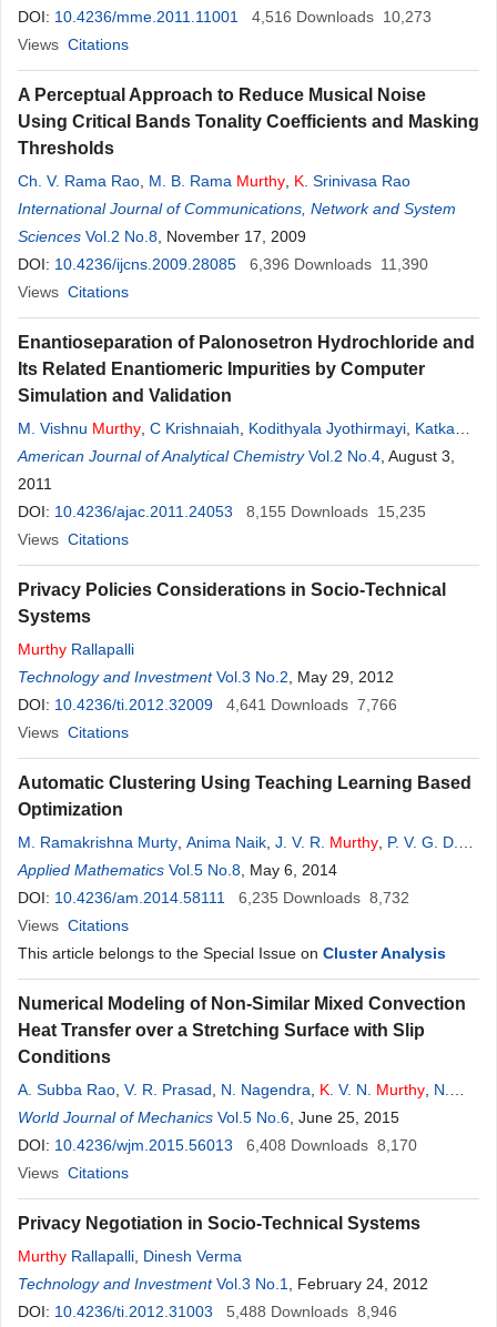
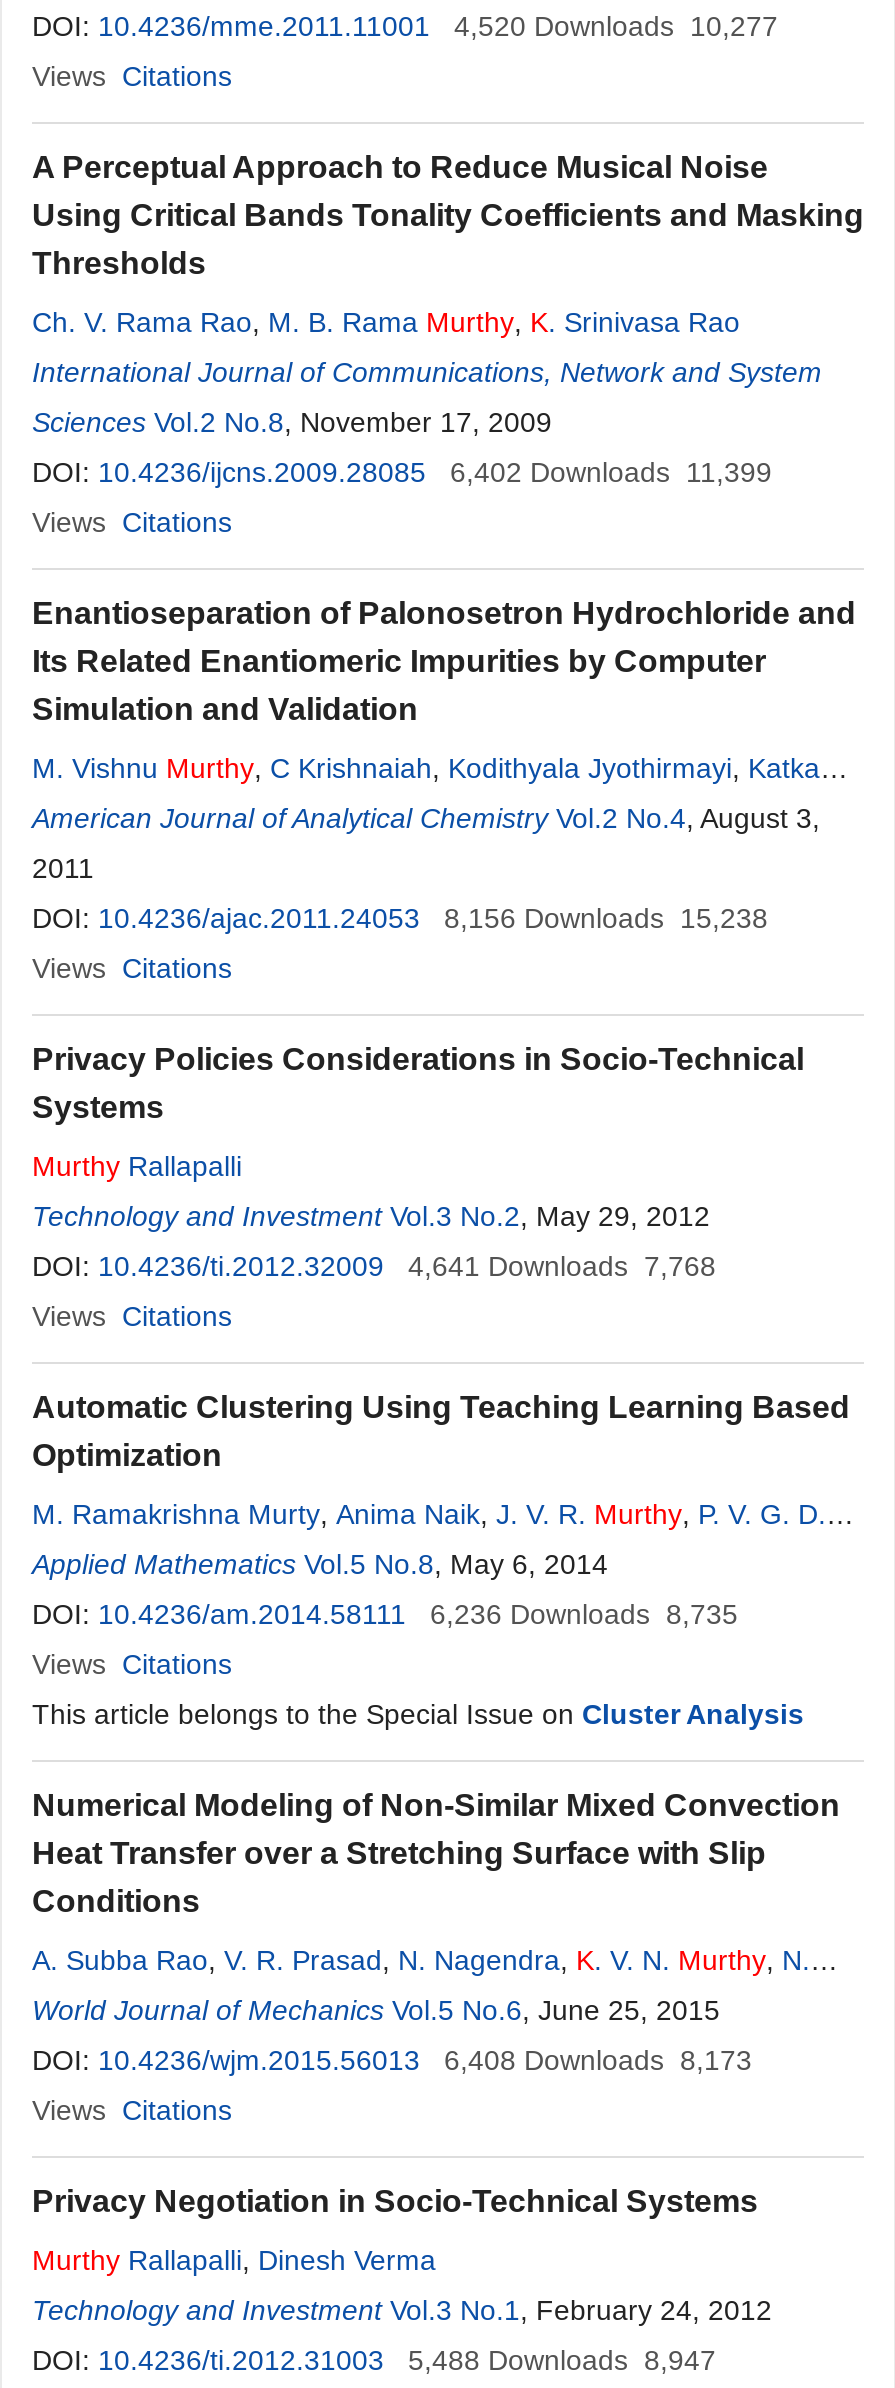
[18,8,432,26] DOI: 10.4236/mme.2011.11001 4,516 Downloads 10,273 -> [32,10,778,42] DOI: 10.4236/mme.2011.11001 4,520 Downloads 10,277
[18,255,428,273] DOI: 10.4236/ijcns.2009.28085 6,396 Downloads 11,390 -> [32,456,772,488] DOI: 10.4236/ijcns.2009.28085 6,402 Downloads 11,399
[18,503,426,520] DOI: 10.4236/ajac.2011.24053 8,155 Downloads 15,235 -> [32,902,768,934] DOI: 10.4236/ajac.2011.24053 8,156 Downloads 15,238
[18,696,397,713] DOI: 10.4236/ti.2012.32009 4,641 Downloads 7,766 -> [32,1250,716,1282] DOI: 10.4236/ti.2012.32009 4,641 Downloads 7,768
[18,889,409,906] DOI: 10.4236/am.2014.58111 6,235 Downloads 8,732 -> [32,1598,738,1630] DOI: 10.4236/am.2014.58111 6,236 Downloads 8,735
[18,1136,417,1154] DOI: 10.4236/wjm.2015.56013 6,408 Downloads 8,170 -> [32,2044,752,2076] DOI: 10.4236/wjm.2015.56013 6,408 Downloads 8,173
[18,1303,397,1320] DOI: 10.4236/ti.2012.31003 5,488 Downloads 8,946 -> [32,2344,716,2376] DOI: 10.4236/ti.2012.31003 5,488 Downloads 8,947

